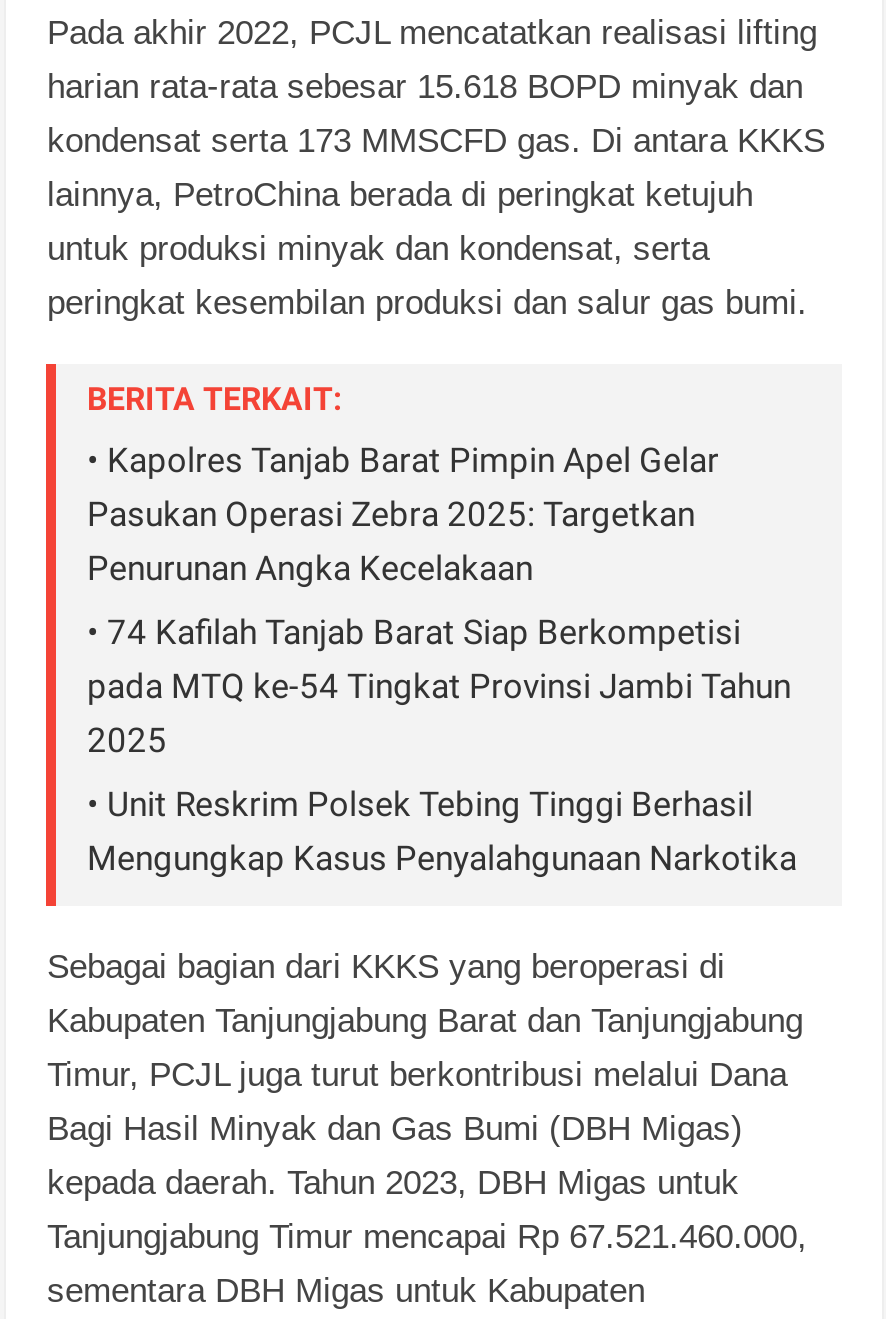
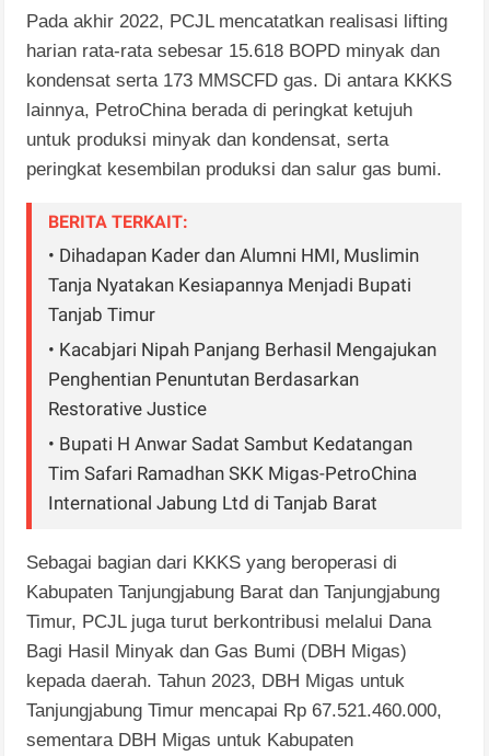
[87,440,719,588] • Kapolres Tanjab Barat Pimpin Apel Gelar | Pasukan Operasi Zebra 2025: Targetkan | Penurunan Angka Kecelakaan -> [49,244,420,325] • Dihadapan Kader dan Alumni HMI, Muslimin | Tanja Nyatakan Kesiapannya Menjadi Bupati | Tanjab Timur
[87,612,791,760] • 74 Kafilah Tanjab Barat Siap Berkompetisi | pada MTQ ke-54 Tingkat Provinsi Jambi Tahun | 2025 -> [49,339,437,420] • Kacabjari Nipah Panjang Berhasil Mengajukan | Penghentian Penuntutan Berdasarkan | Restorative Justice
[87,784,797,878] • Unit Reskrim Polsek Tebing Tinggi Berhasil | Mengungkap Kasus Penyalahgunaan Narkotika -> [49,433,417,514] • Bupati H Anwar Sadat Sambut Kedatangan | Tim Safari Ramadhan SKK Migas-PetroChina | International Jabung Ltd di Tanjab Barat

